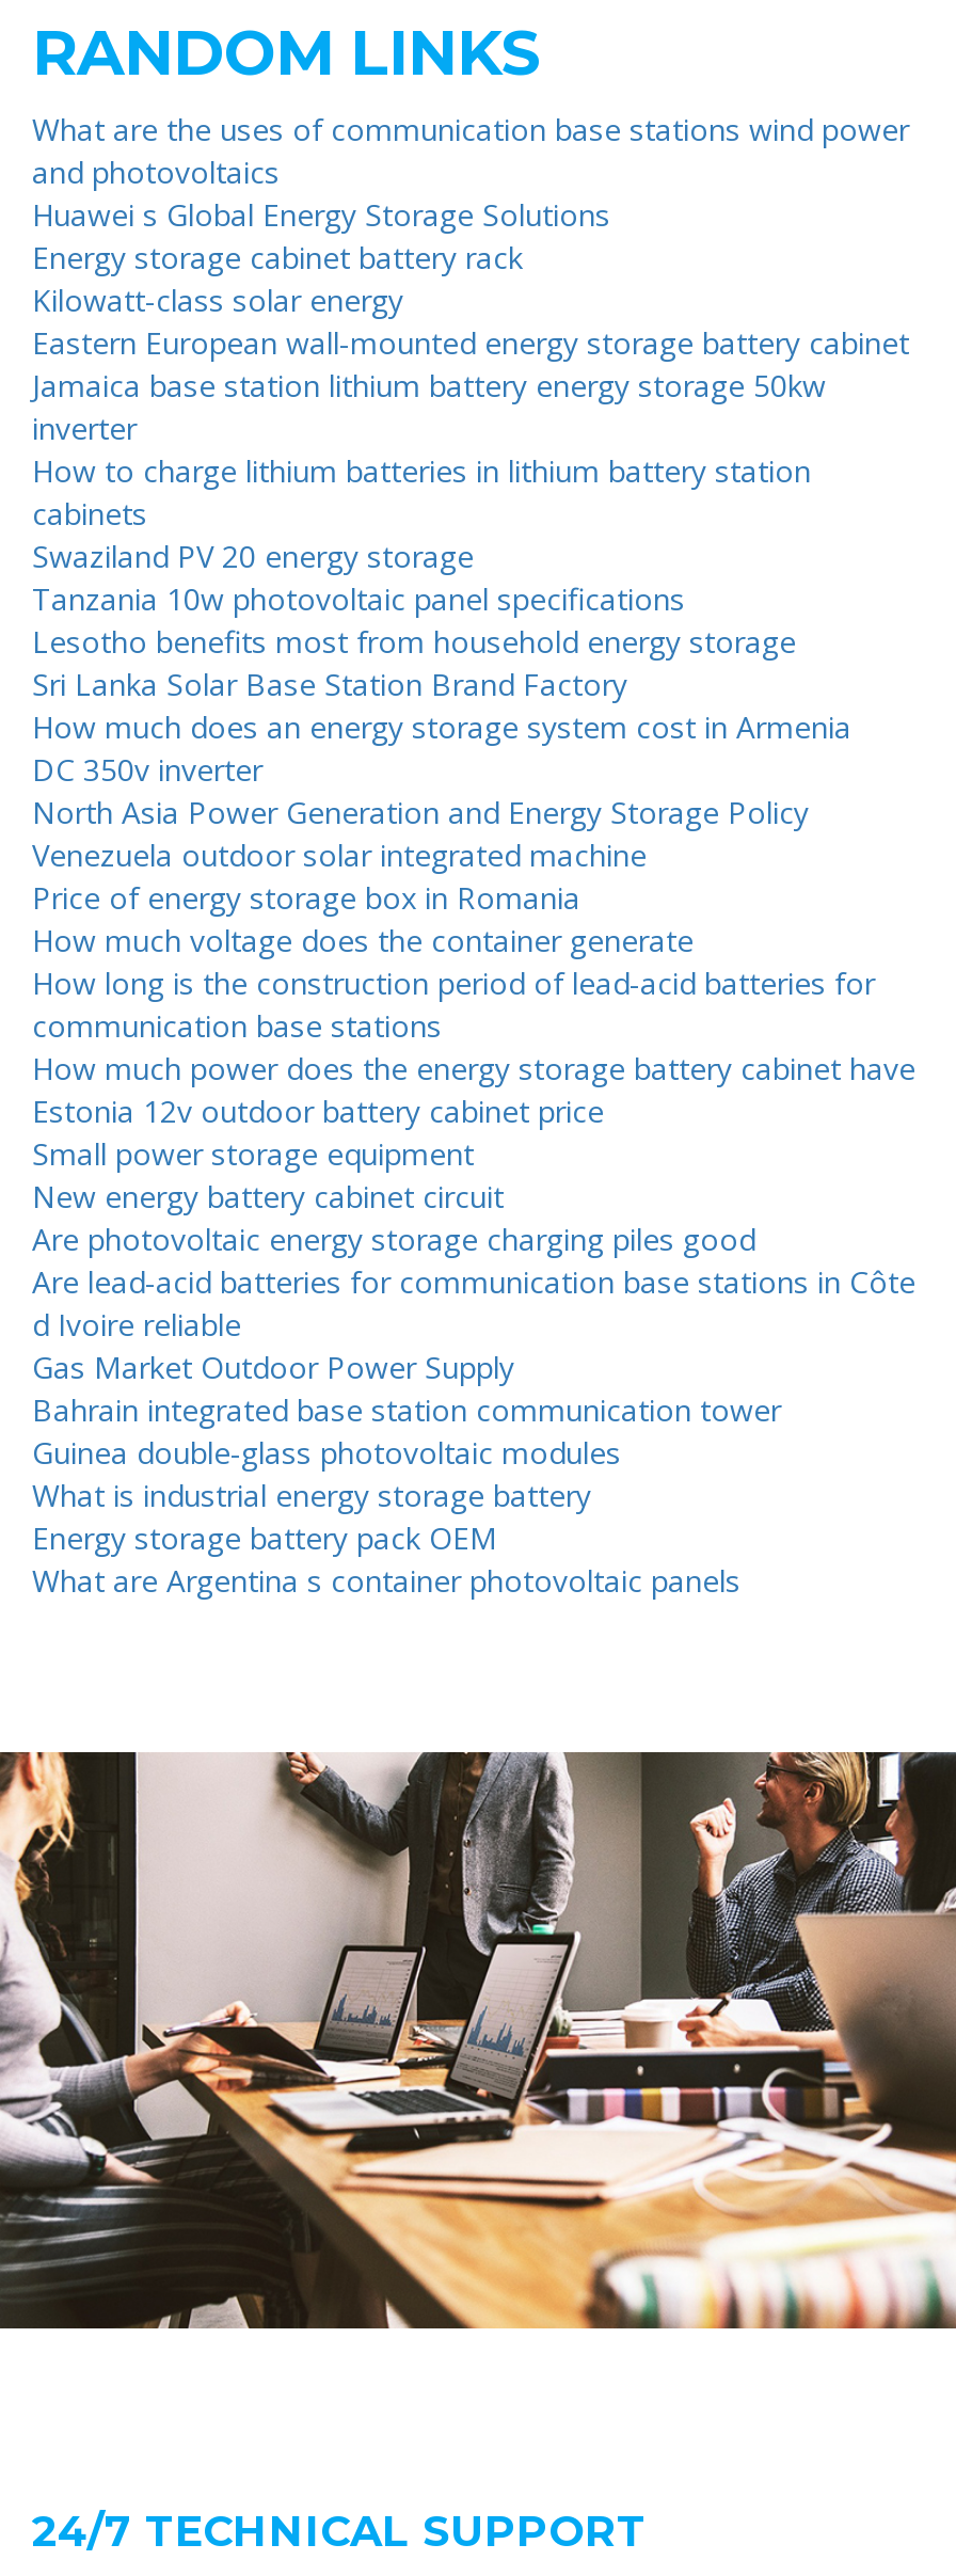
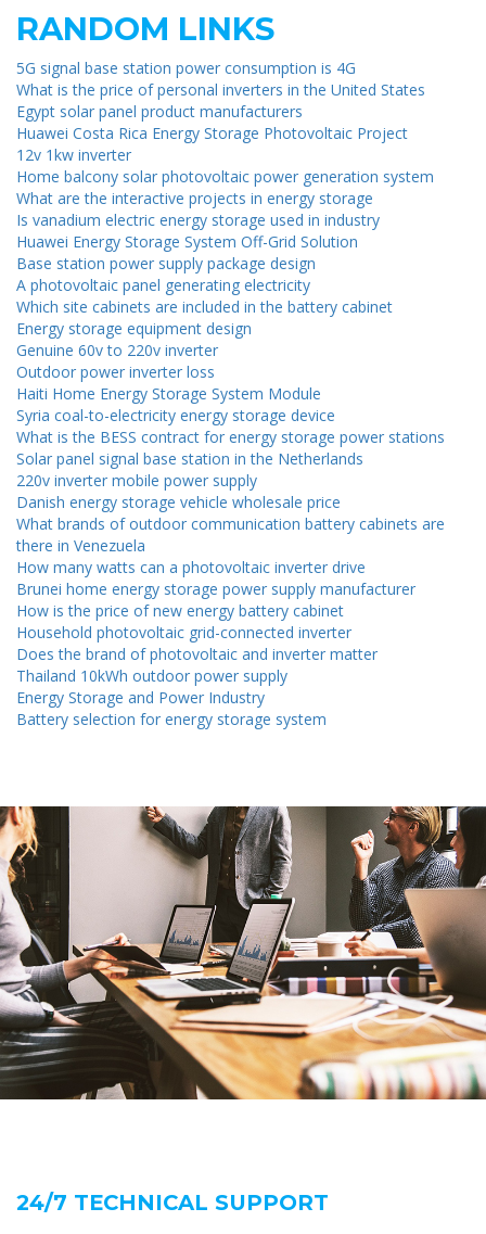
[32,109,915,1600] What are the uses of communication base stations wind power | and photovoltaics | Huawei s Global Energy Storage Solutions | Energy storage cabinet battery rack | Kilowatt-class solar energy | Eastern European wall-mounted energy storage battery cabinet | Jamaica base station lithium battery energy storage 50kw | inverter | How to charge lithium batteries in lithium battery station | cabinets | Swaziland PV 20 energy storage | Tanzania 10w photovoltaic panel specifications | Lesotho benefits most from household energy storage | Sri Lanka Solar Base Station Brand Factory | How much does an energy storage system cost in Armenia | DC 350v inverter | North Asia Power Generation and Energy Storage Policy | Venezuela outdoor solar integrated machine | Price of energy storage box in Romania | How much voltage does the container generate | How long is the construction period of lead-acid batteries for | communication base stations | How much power does the energy storage battery cabinet have | Estonia 12v outdoor battery cabinet price | Small power storage equipment | New energy battery cabinet circuit | Are photovoltaic energy storage charging piles good | Are lead-acid batteries for communication base stations in Côte | d Ivoire reliable | Gas Market Outdoor Power Supply | Bahrain integrated base station communication tower | Guinea double-glass photovoltaic modules | What is industrial energy storage battery | Energy storage battery pack OEM | What are Argentina s container photovoltaic panels -> [16,57,445,729] 5G signal base station power consumption is 4G | What is the price of personal inverters in the United States | Egypt solar panel product manufacturers | Huawei Costa Rica Energy Storage Photovoltaic Project | 12v 1kw inverter | Home balcony solar photovoltaic power generation system | What are the interactive projects in energy storage | Is vanadium electric energy storage used in industry | Huawei Energy Storage System Off-Grid Solution | Base station power supply package design | A photovoltaic panel generating electricity | Which site cabinets are included in the battery cabinet | Energy storage equipment design | Genuine 60v to 220v inverter | Outdoor power inverter loss | Haiti Home Energy Storage System Module | Syria coal-to-electricity energy storage device | What is the BESS contract for energy storage power stations | Solar panel signal base station in the Netherlands | 220v inverter mobile power supply | Danish energy storage vehicle wholesale price | What brands of outdoor communication battery cabinets are | there in Venezuela | How many watts can a photovoltaic inverter drive | Brunei home energy storage power supply manufacturer | How is the price of new energy battery cabinet | Household photovoltaic grid-connected inverter | Does the brand of photovoltaic and inverter matter | Thailand 10kWh outdoor power supply | Energy Storage and Power Industry | Battery selection for energy storage system

